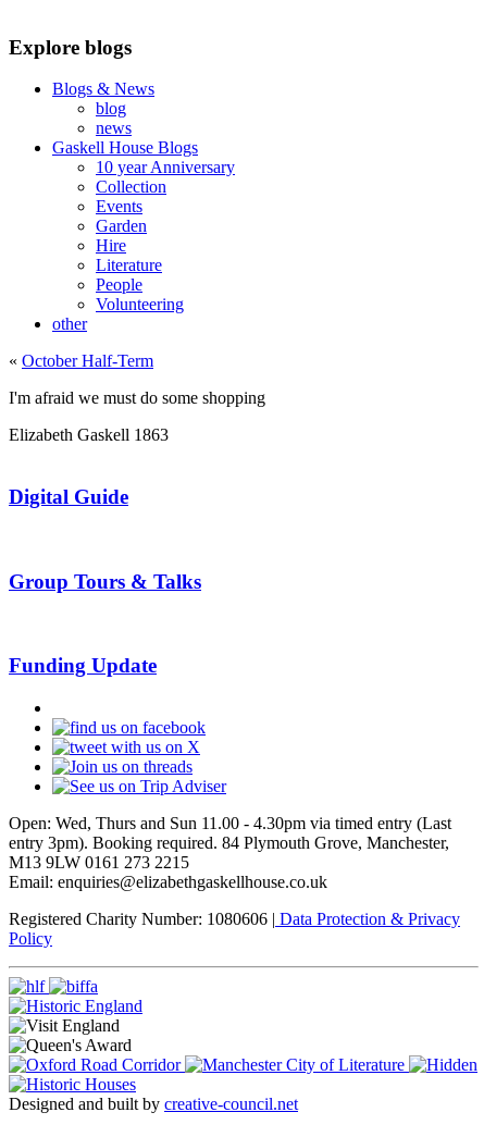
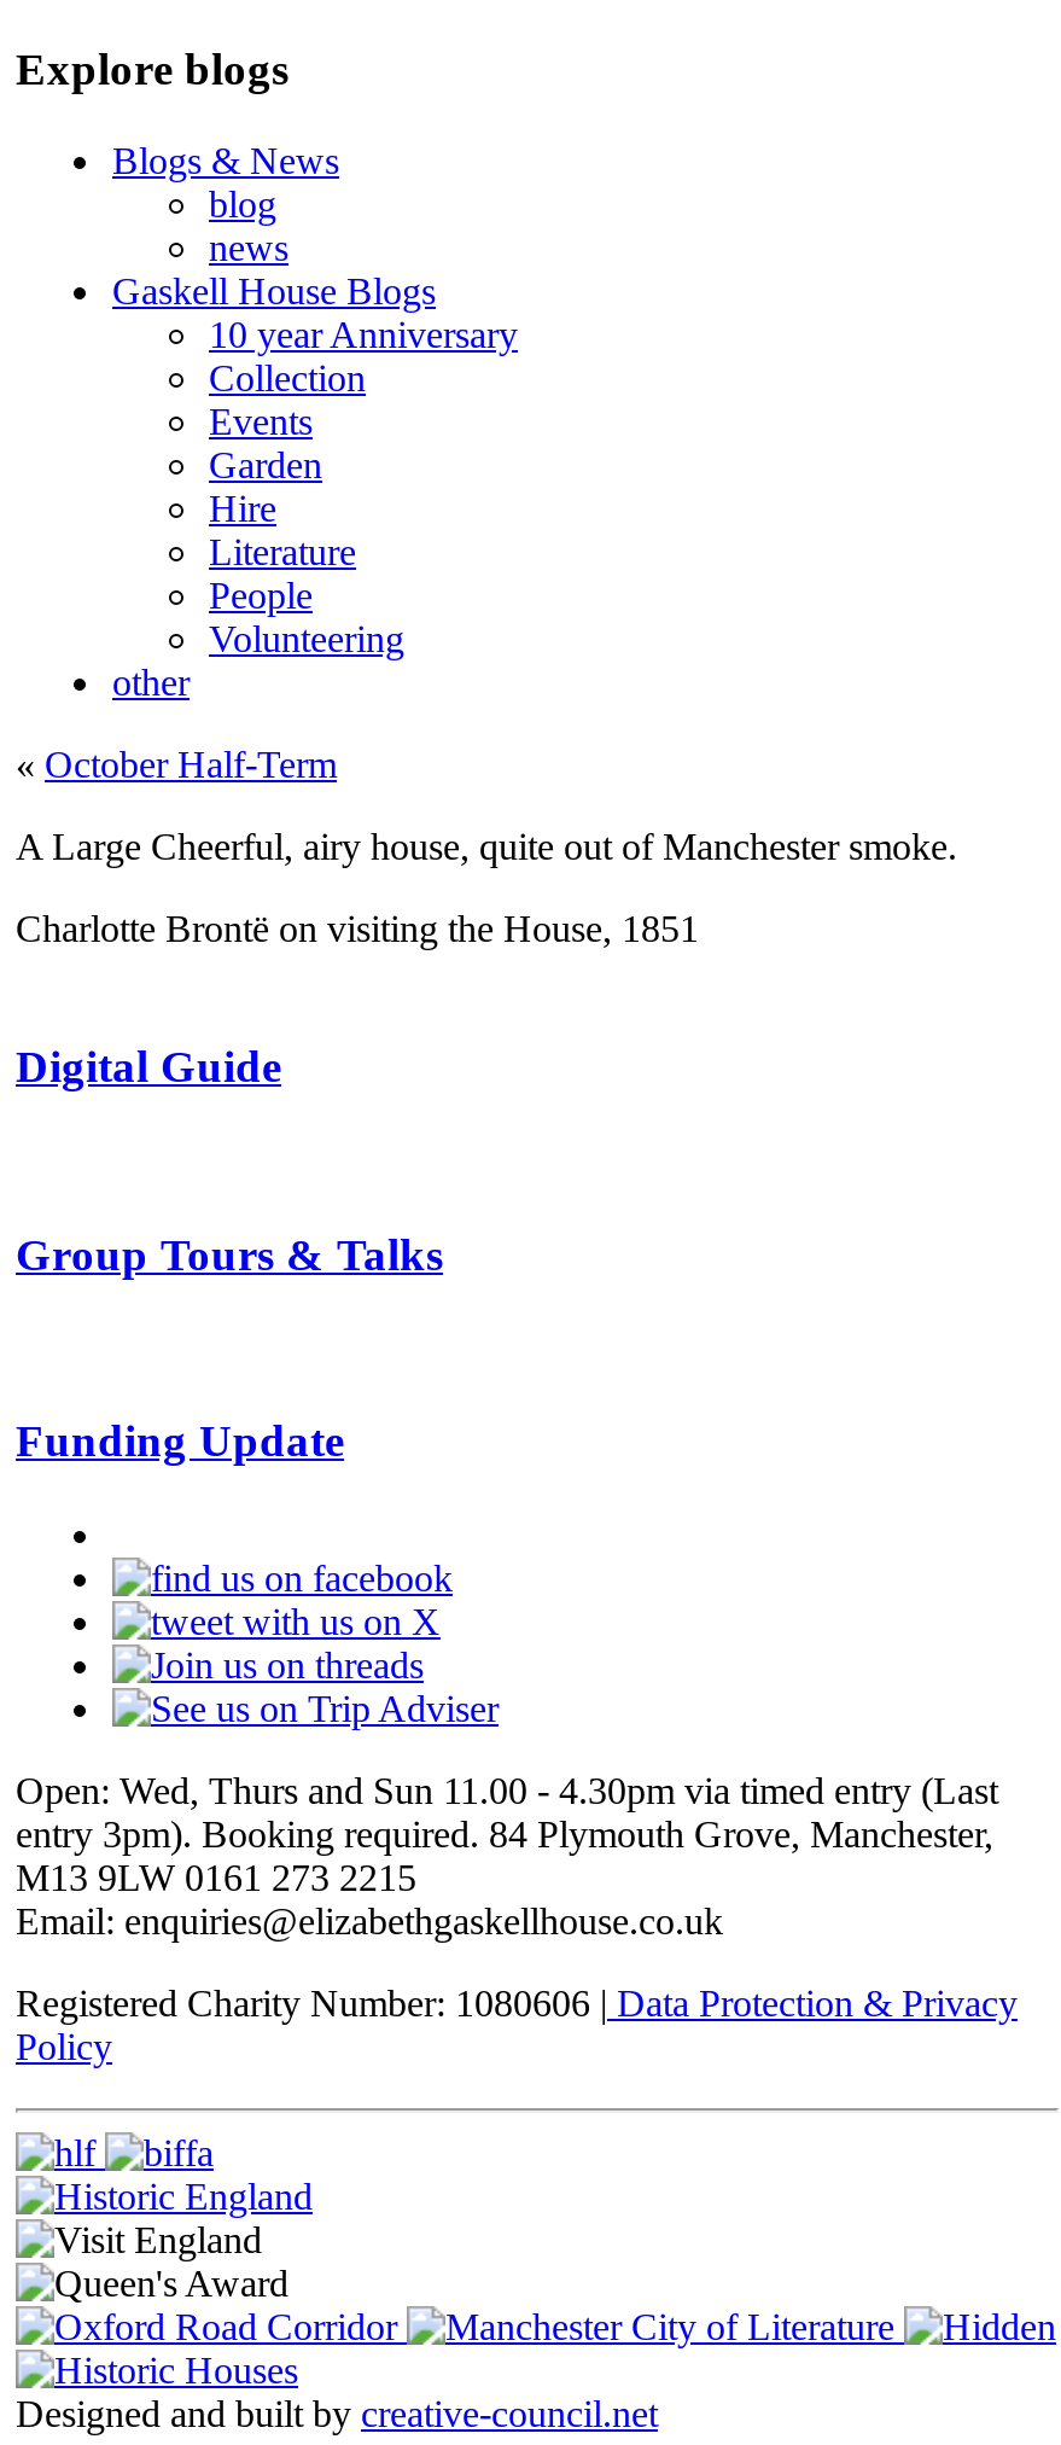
[9,389,265,407] I'm afraid we must do some shopping -> [16,827,957,868] A Large Cheerful, airy house, quite out of Manchester smoke.
[9,426,169,444] Elizabeth Gaskell 1863 -> [16,909,699,950] Charlotte Brontë on visiting the House, 1851

